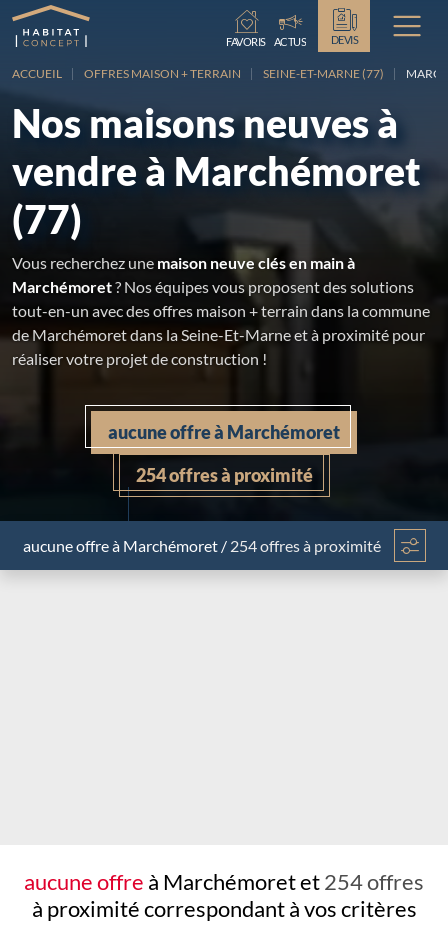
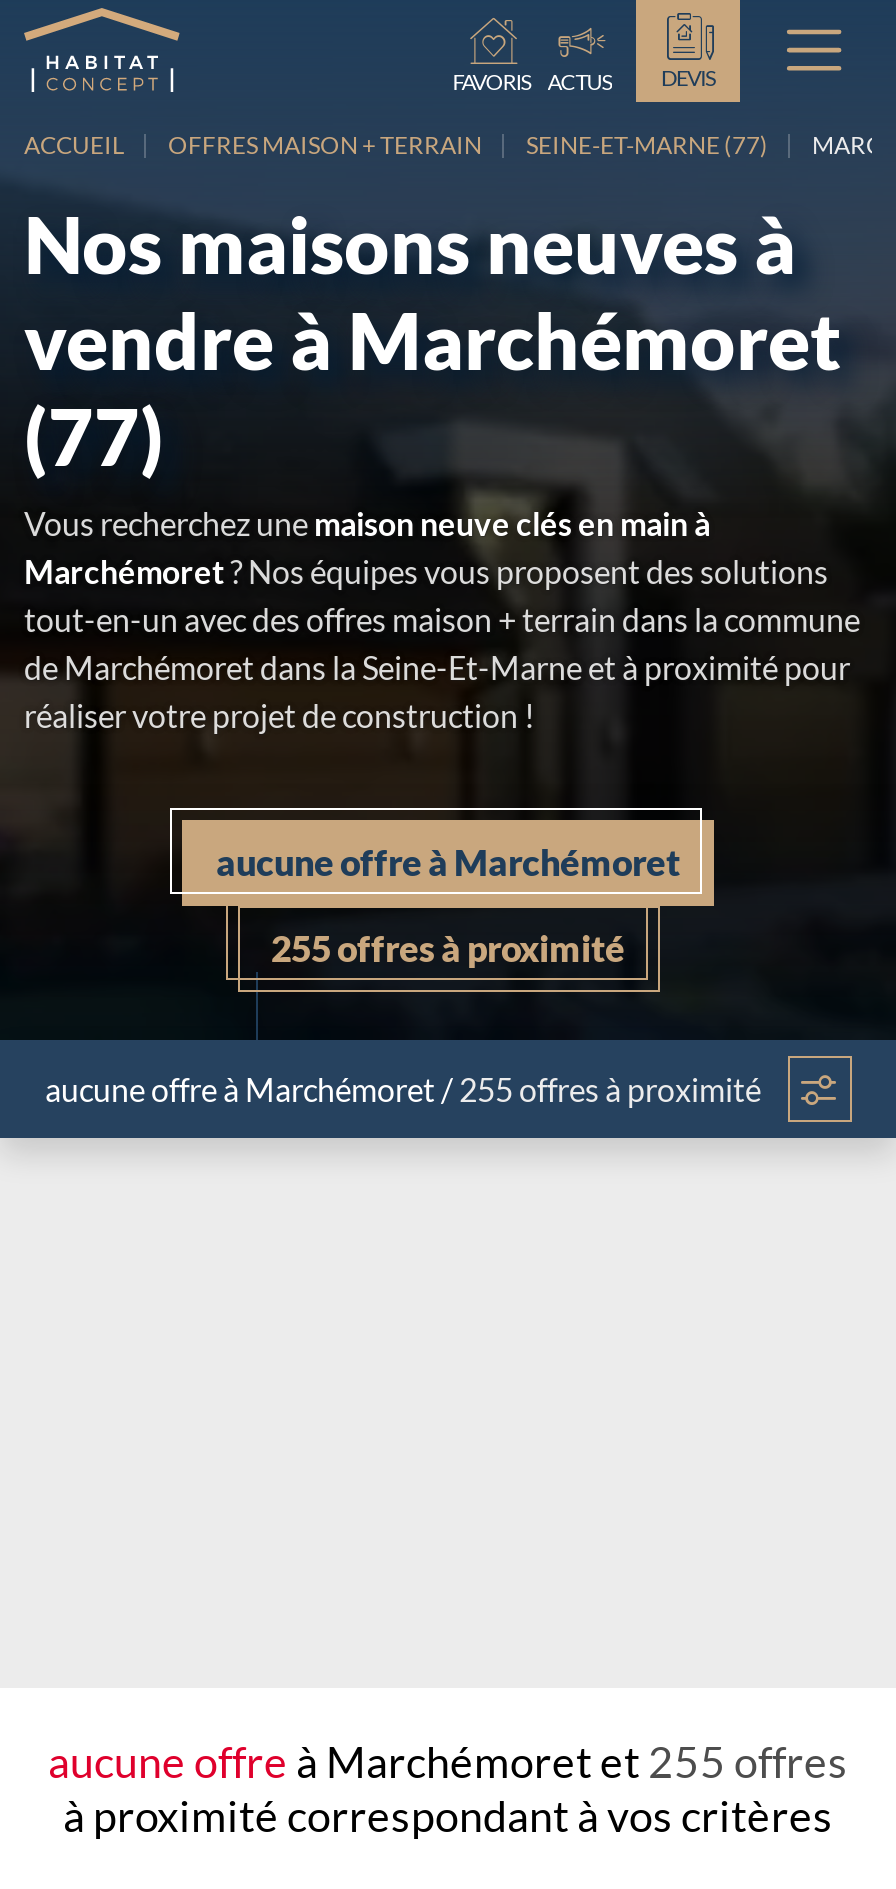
[135,464,312,486] 254 offres à proximité -> [271,926,625,970] 255 offres à proximité
[22,535,380,554] aucune offre à Marchémoret / 254 offres à proximité -> [45,1069,761,1107] aucune offre à Marchémoret / 255 offres à proximité
[24,869,424,895] aucune offre à Marchémoret et 254 offres -> [48,1736,848,1788] aucune offre à Marchémoret et 255 offres

